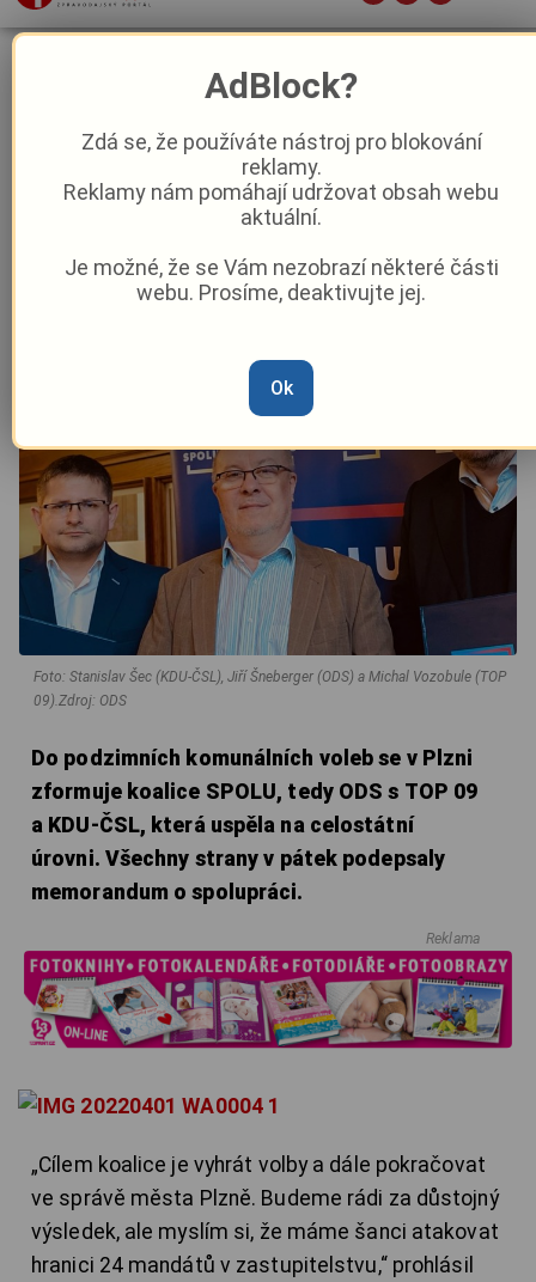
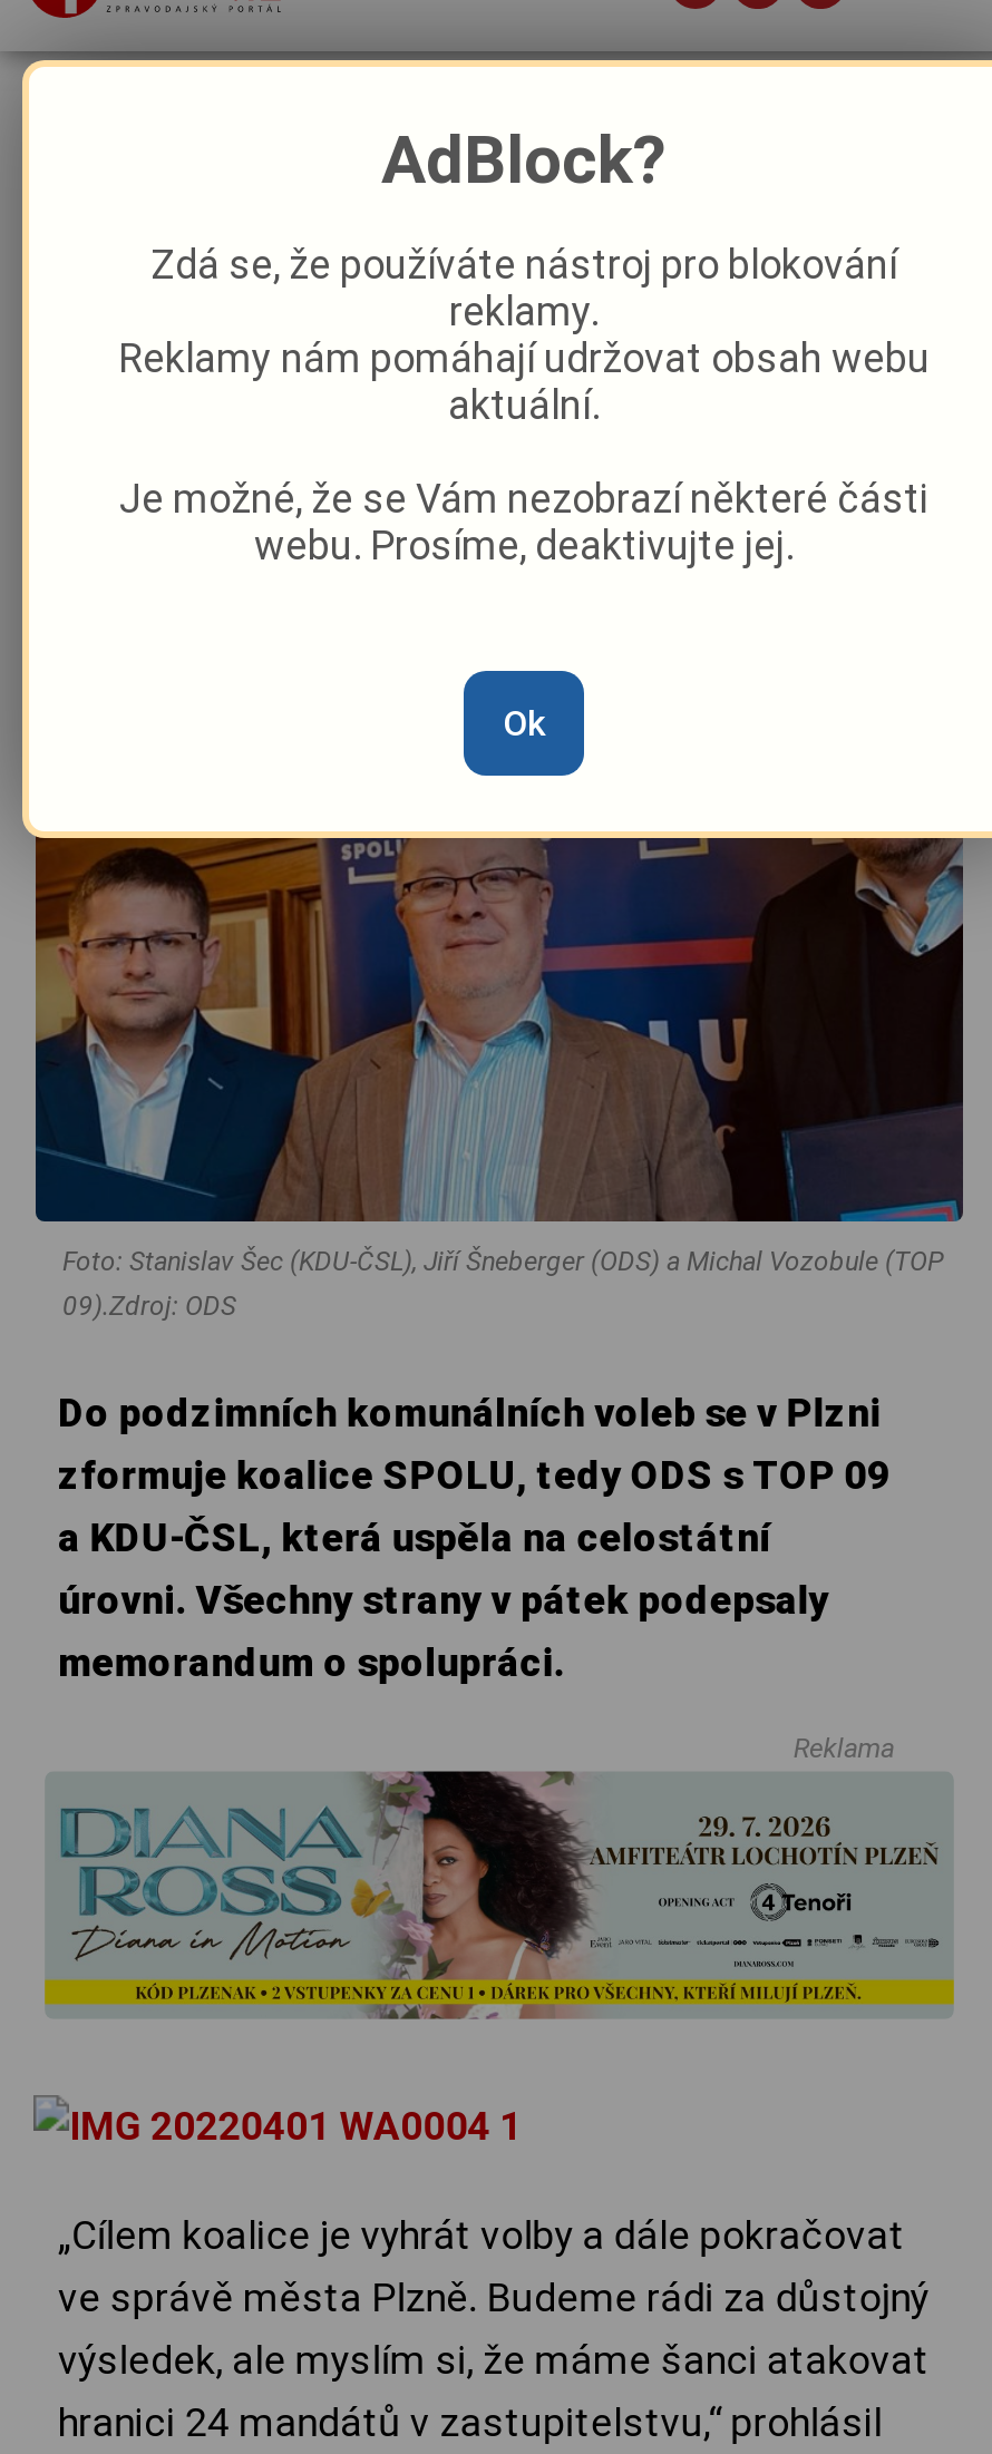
[23,951,513,1049] [image] -> [42,1770,956,2019] [image]

